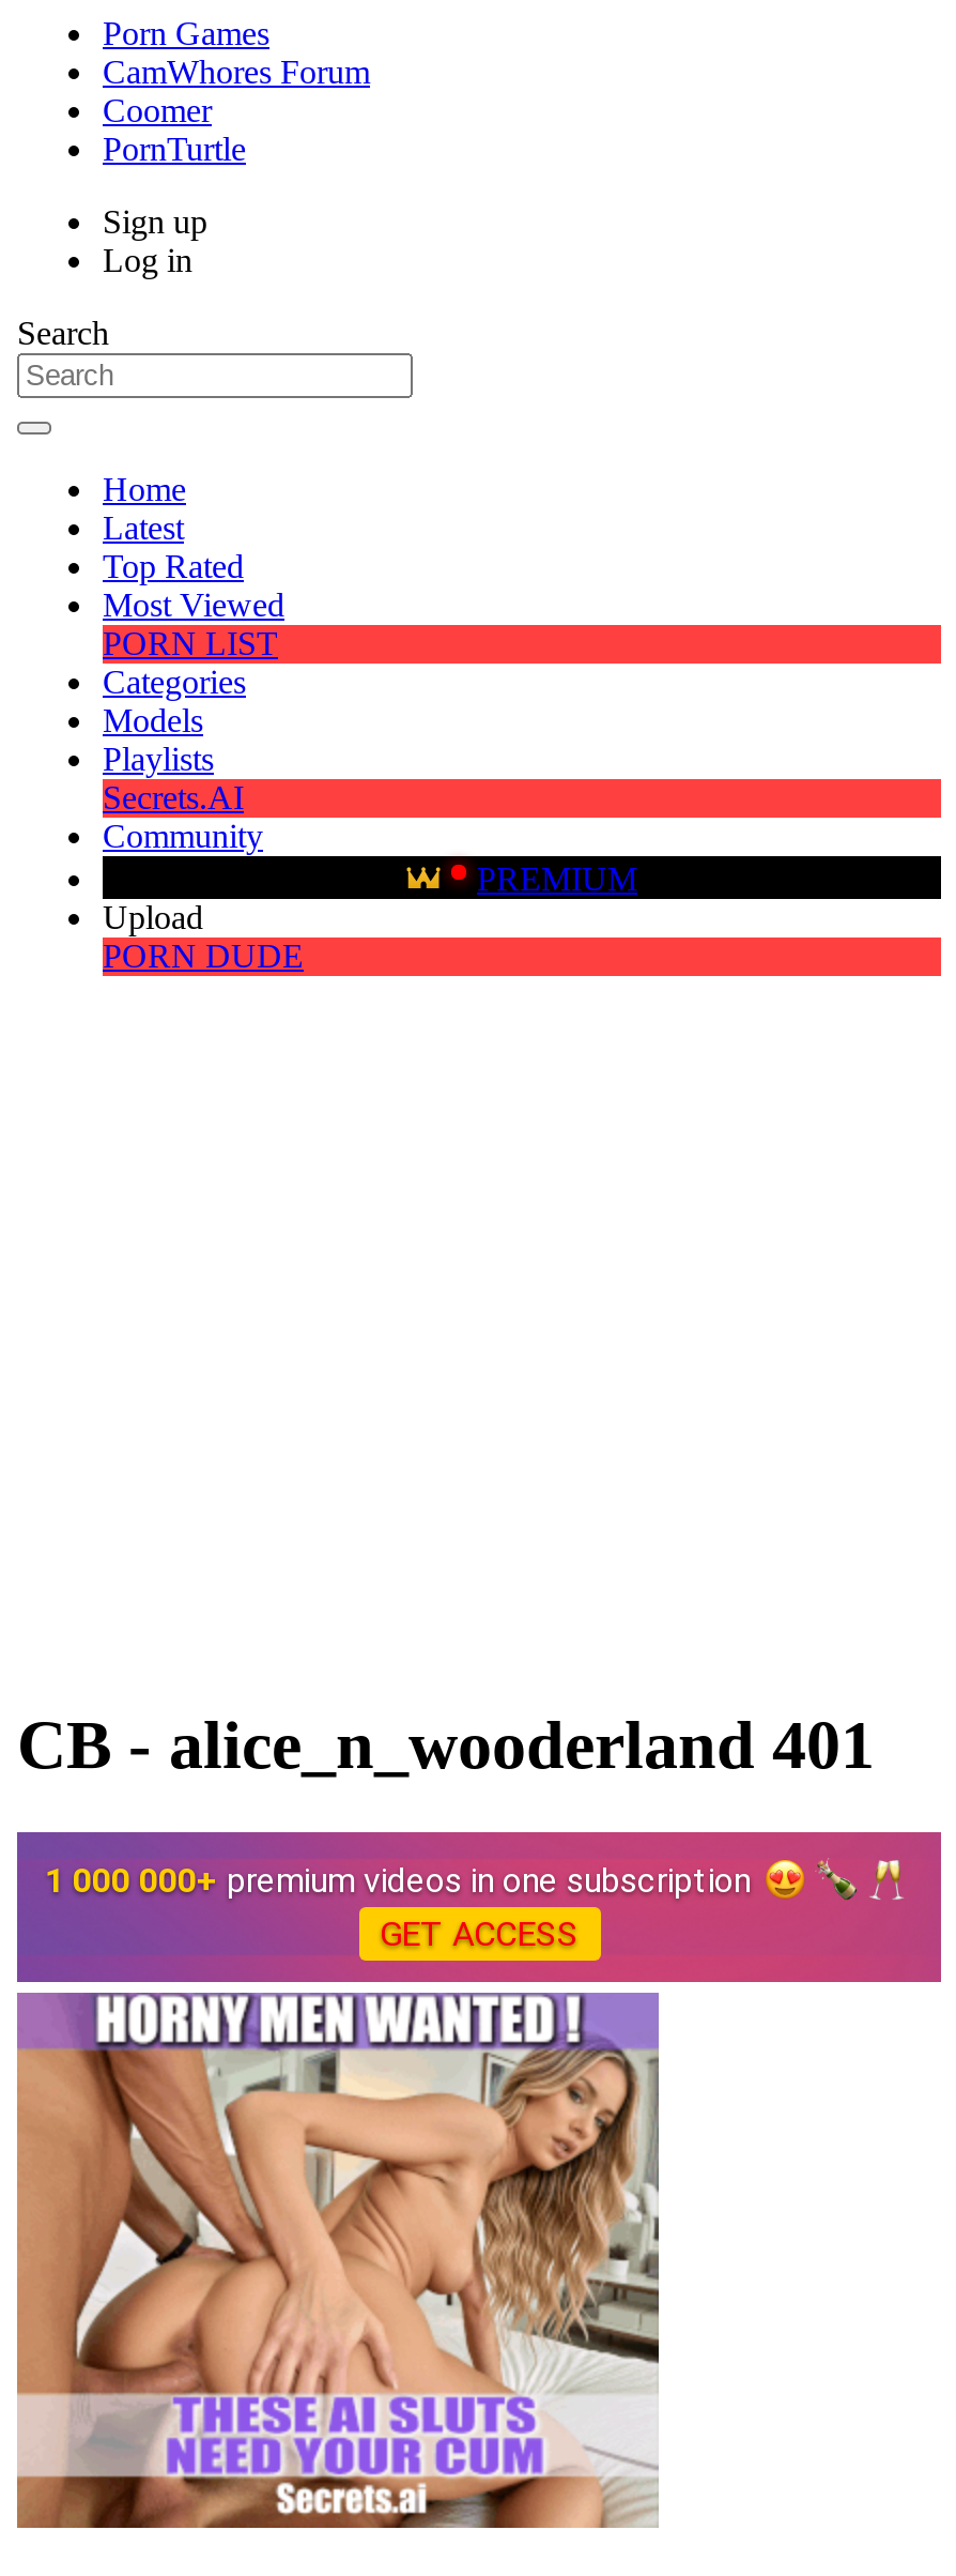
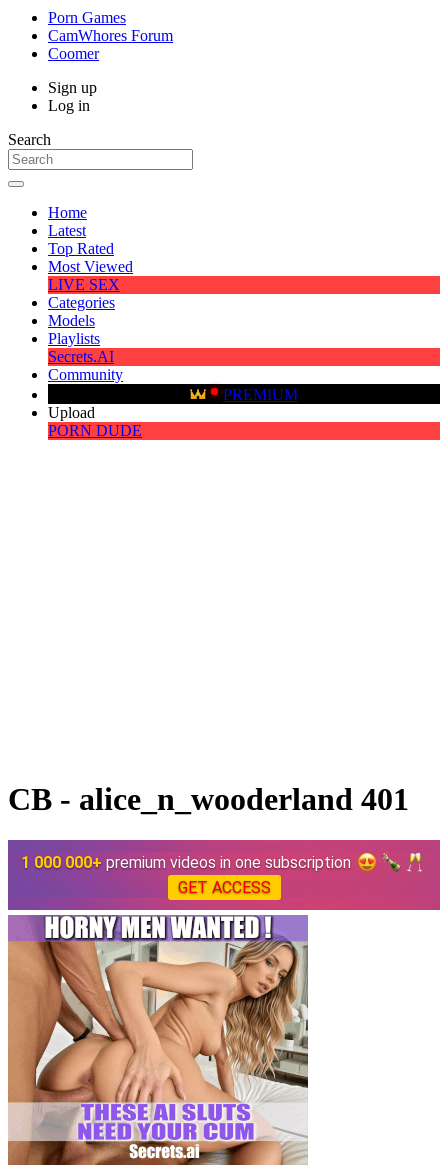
[103,131,246,167] PornTurtle -> none
[103,625,278,661] PORN LIST -> [48,276,120,293] LIVE SEX

